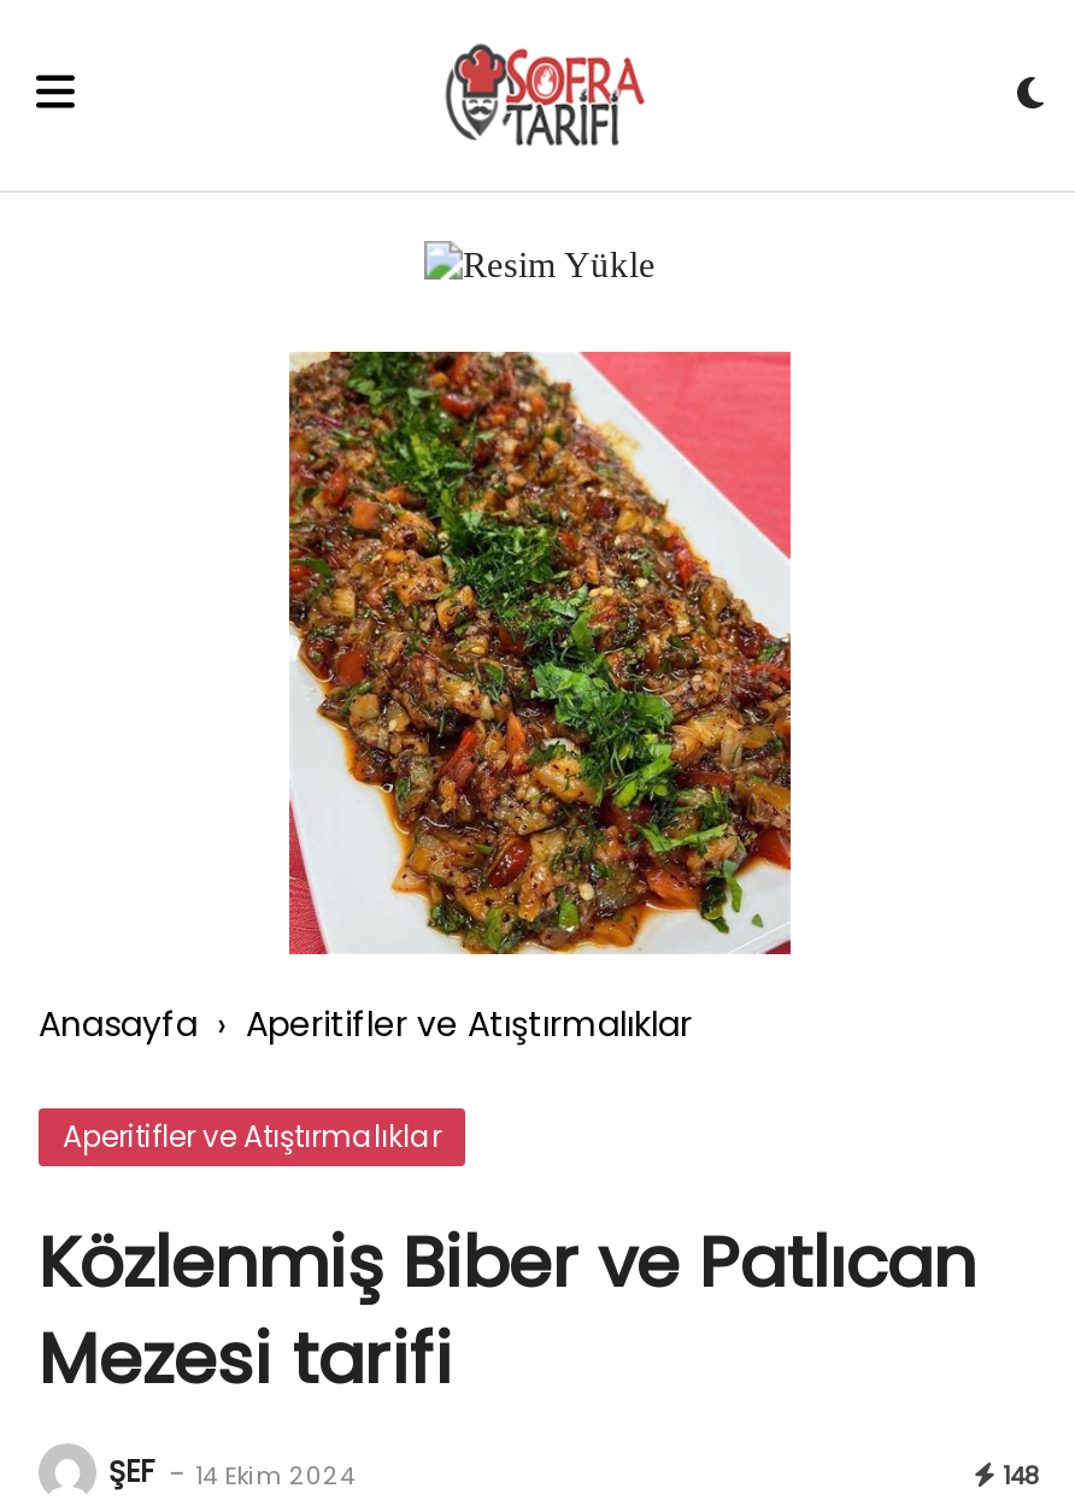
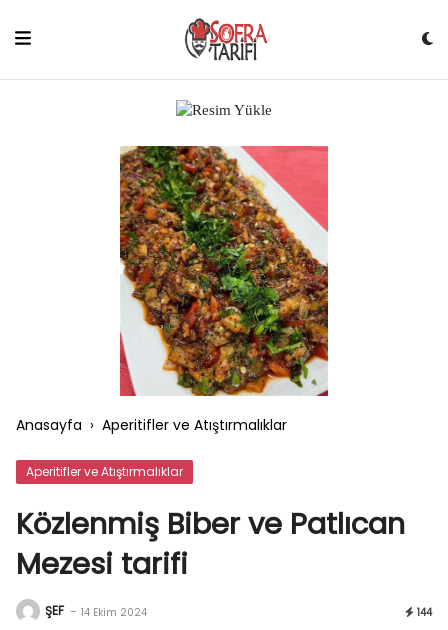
[995,1457,1041,1493] 148 -> [414,604,432,619] 144

